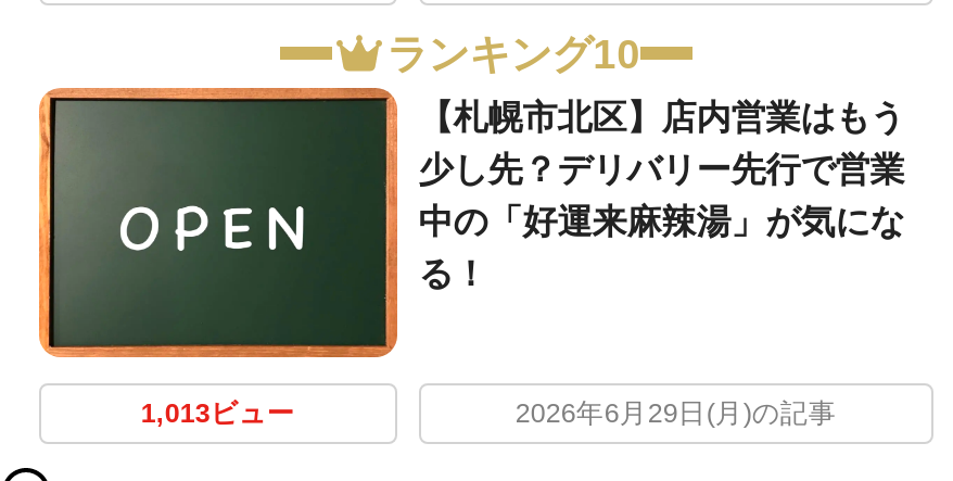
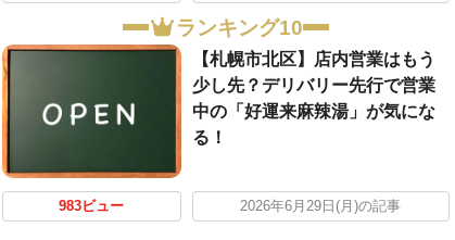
[141,398,295,428] 1,013ビュー -> [59,199,124,214] 983ビュー

